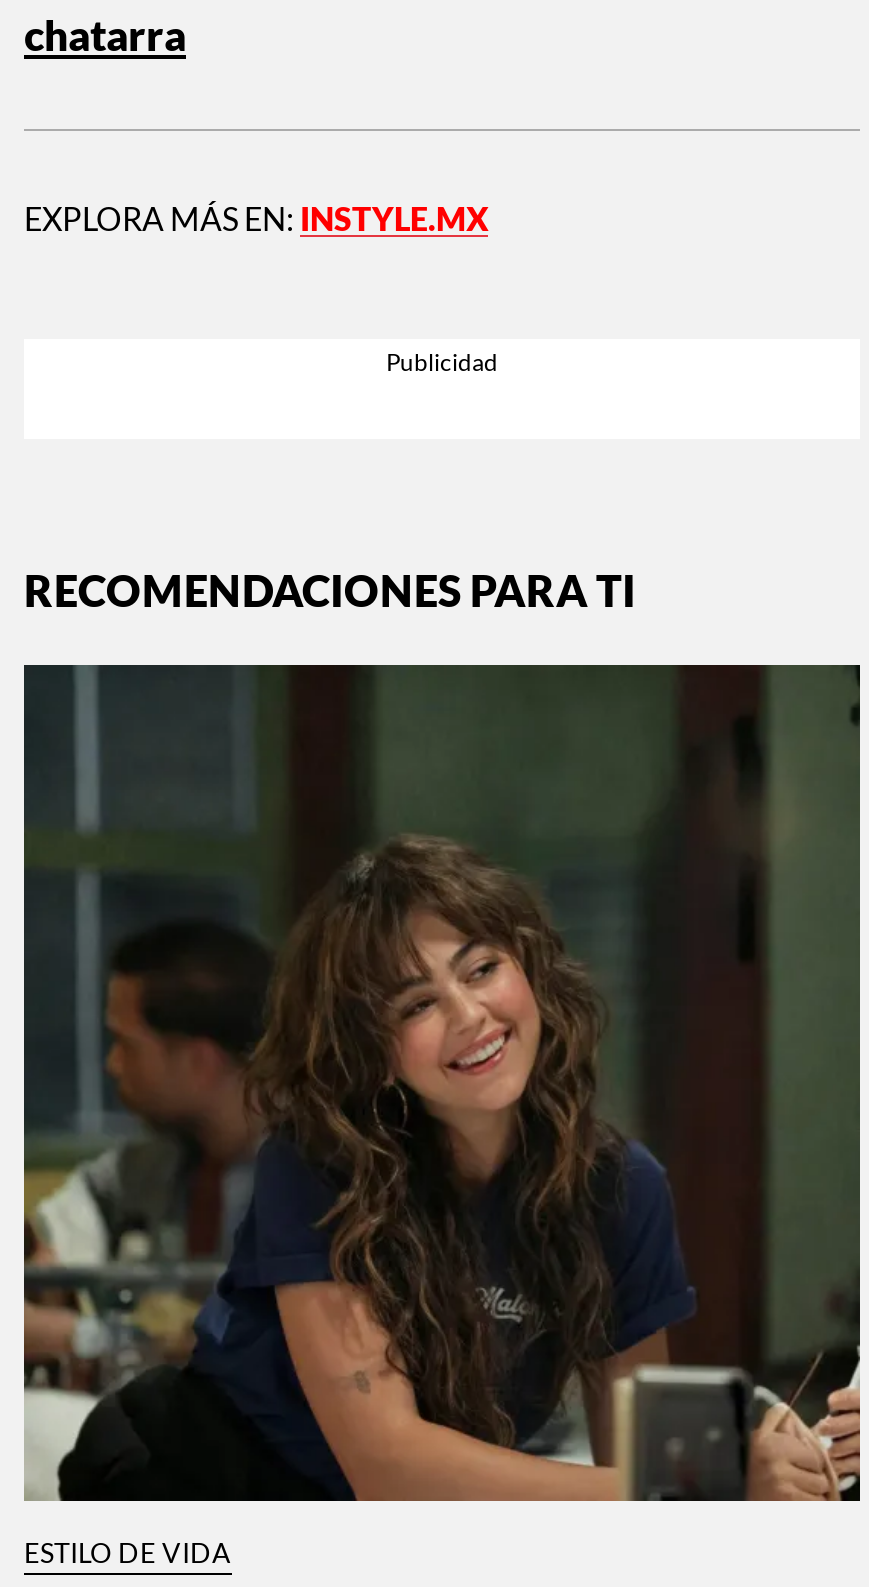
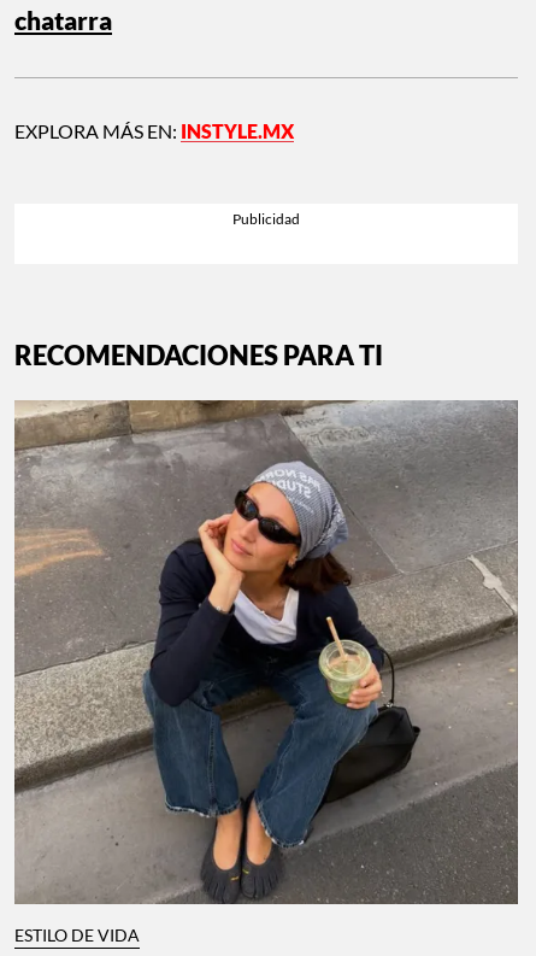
[22,664,860,1502] [image] -> [13,400,518,905] [image]

